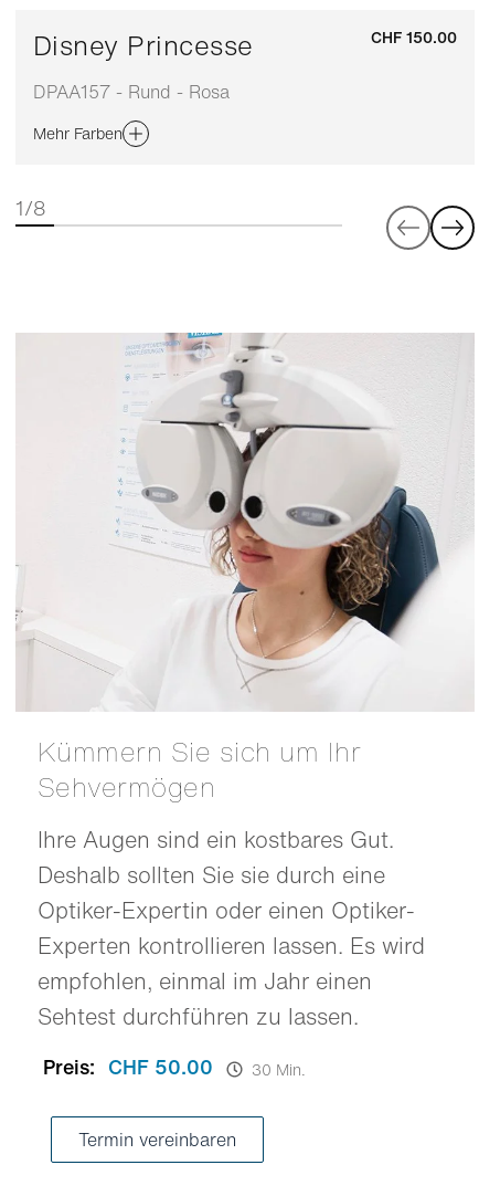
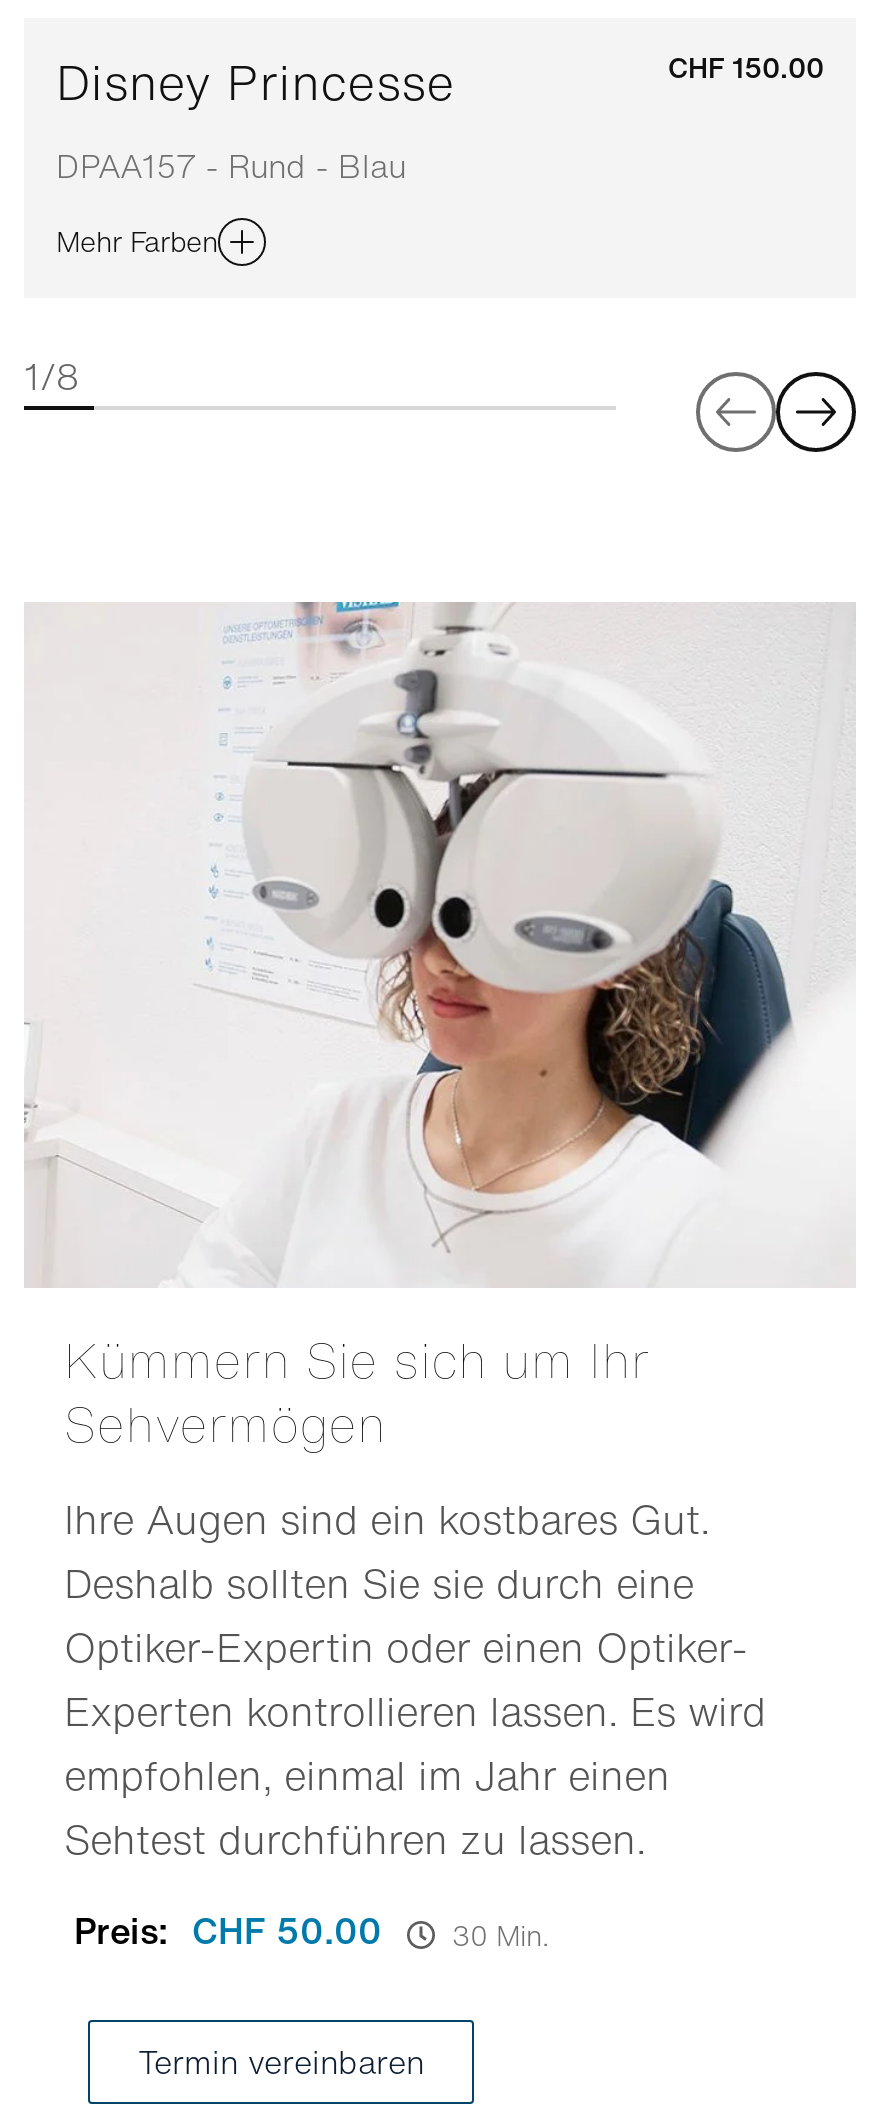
[33,78,230,105] DPAA157 - Rund - Rosa -> [56,142,406,190] DPAA157 - Rund - Blau

